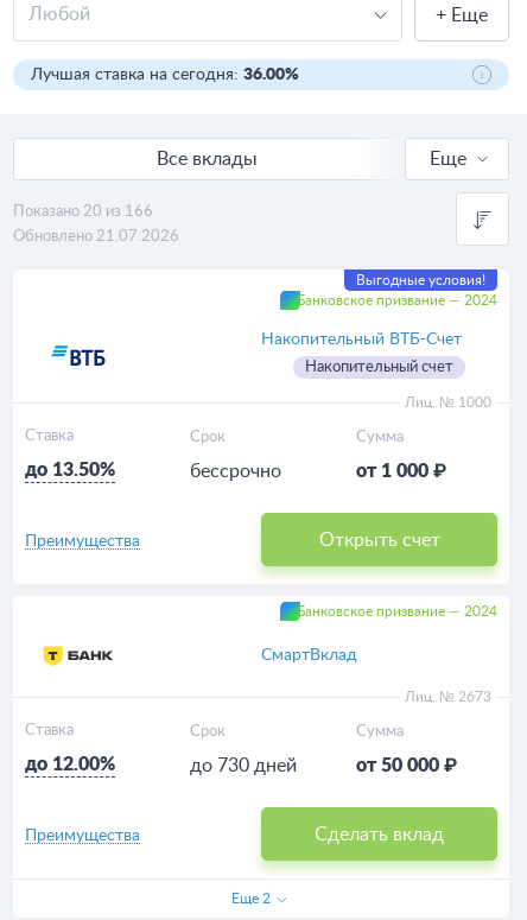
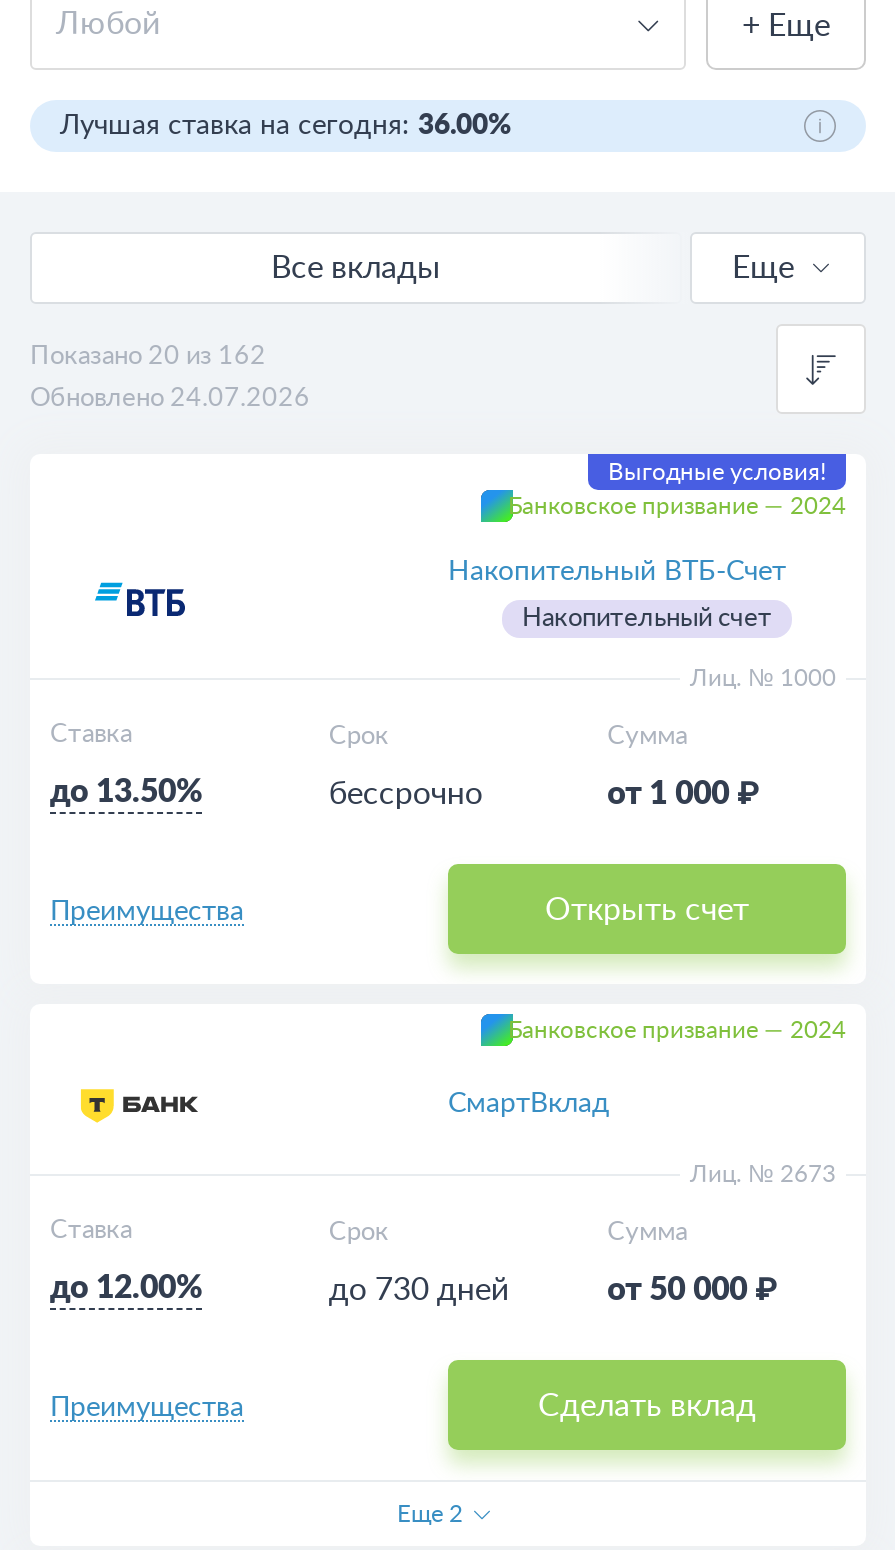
[13,204,153,220] Показано 20 из 166 -> [30,344,266,370] Показано 20 из 162
[13,229,179,245] Обновлено 21.07.2026 -> [30,386,310,412] Обновлено 24.07.2026

